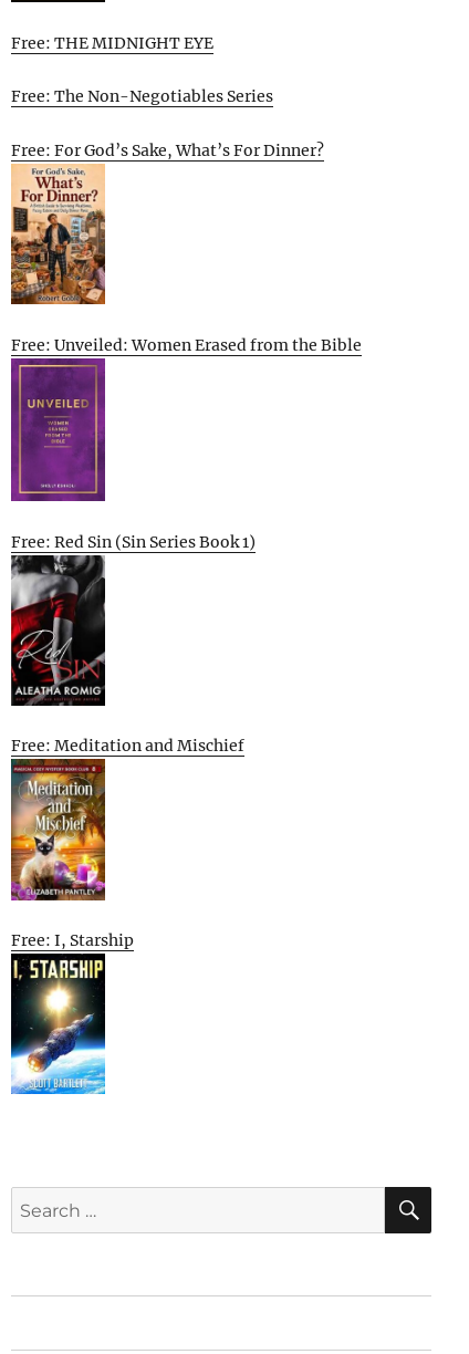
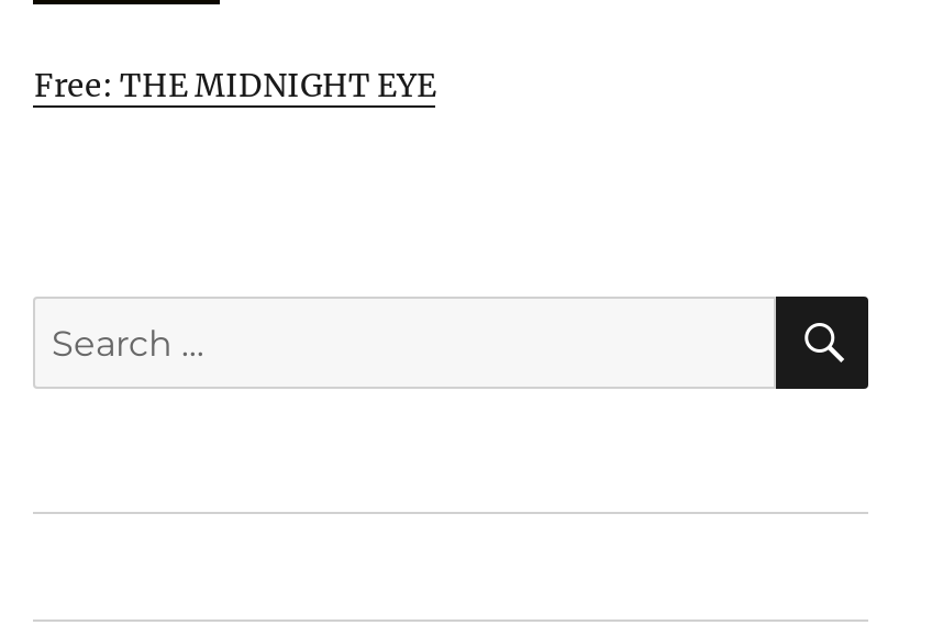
[12,86,325,160] Free: The Non-Negotiables Series | Free: For God’s Sake, What’s For Dinner? -> none
[10,168,362,355] [image] | Free: Unveiled: Women Erased from the Bible -> none
[10,363,256,551] [image] | Free: Red Sin (Sin Series Book 1) -> none
[10,560,245,756] [image] | Free: Meditation and Mischief -> none
[10,764,134,951] [image] | Free: I, Starship -> none
[10,959,106,1095] [image] -> none

